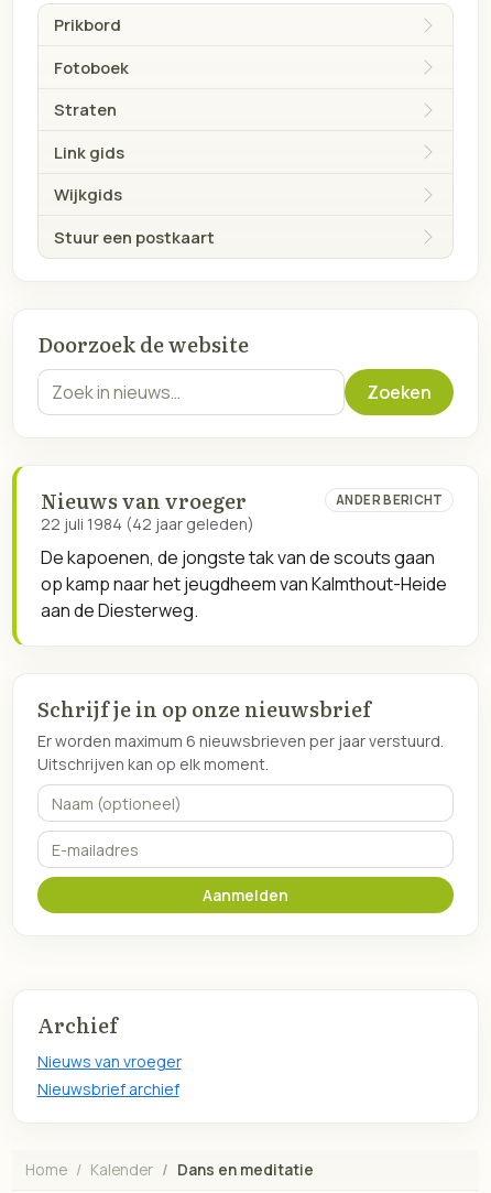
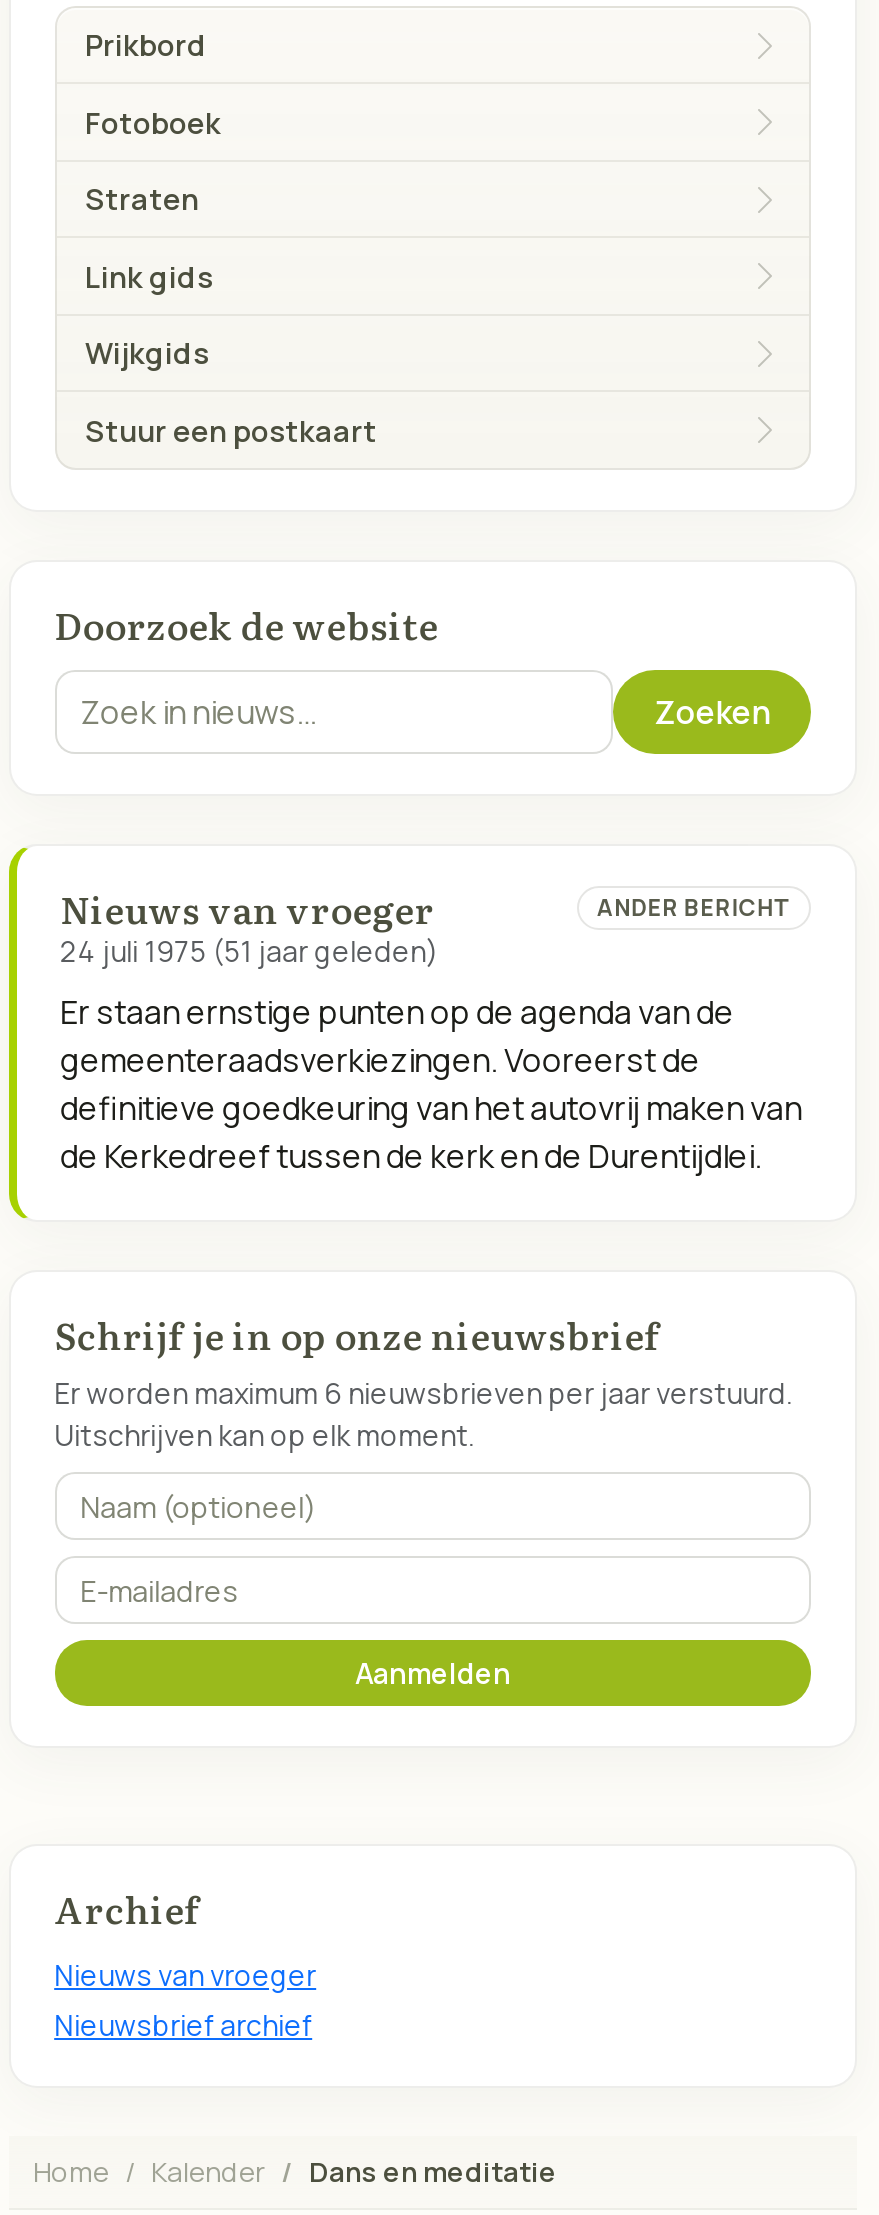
[40,513,254,534] 22 juli 1984 (42 jaar geleden) -> [60,932,438,970] 24 juli 1975 (51 jaar geleden)
[40,545,447,622] De kapoenen, de jongste tak van de scouts gaan | op kamp naar het jeugdheem van Kalmthout-Heide | aan de Diesterweg. -> [60,990,802,1178] Er staan ernstige punten op de agenda van de | gemeenteraadsverkiezingen. Vooreerst de | definitieve goedkeuring van het autovrij maken van | de Kerkedreef tussen de kerk en de Durentijdlei.

